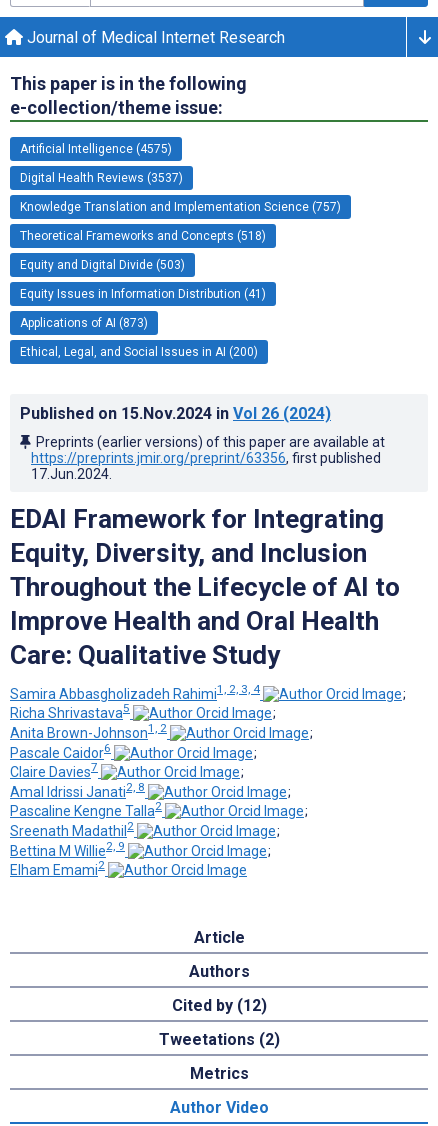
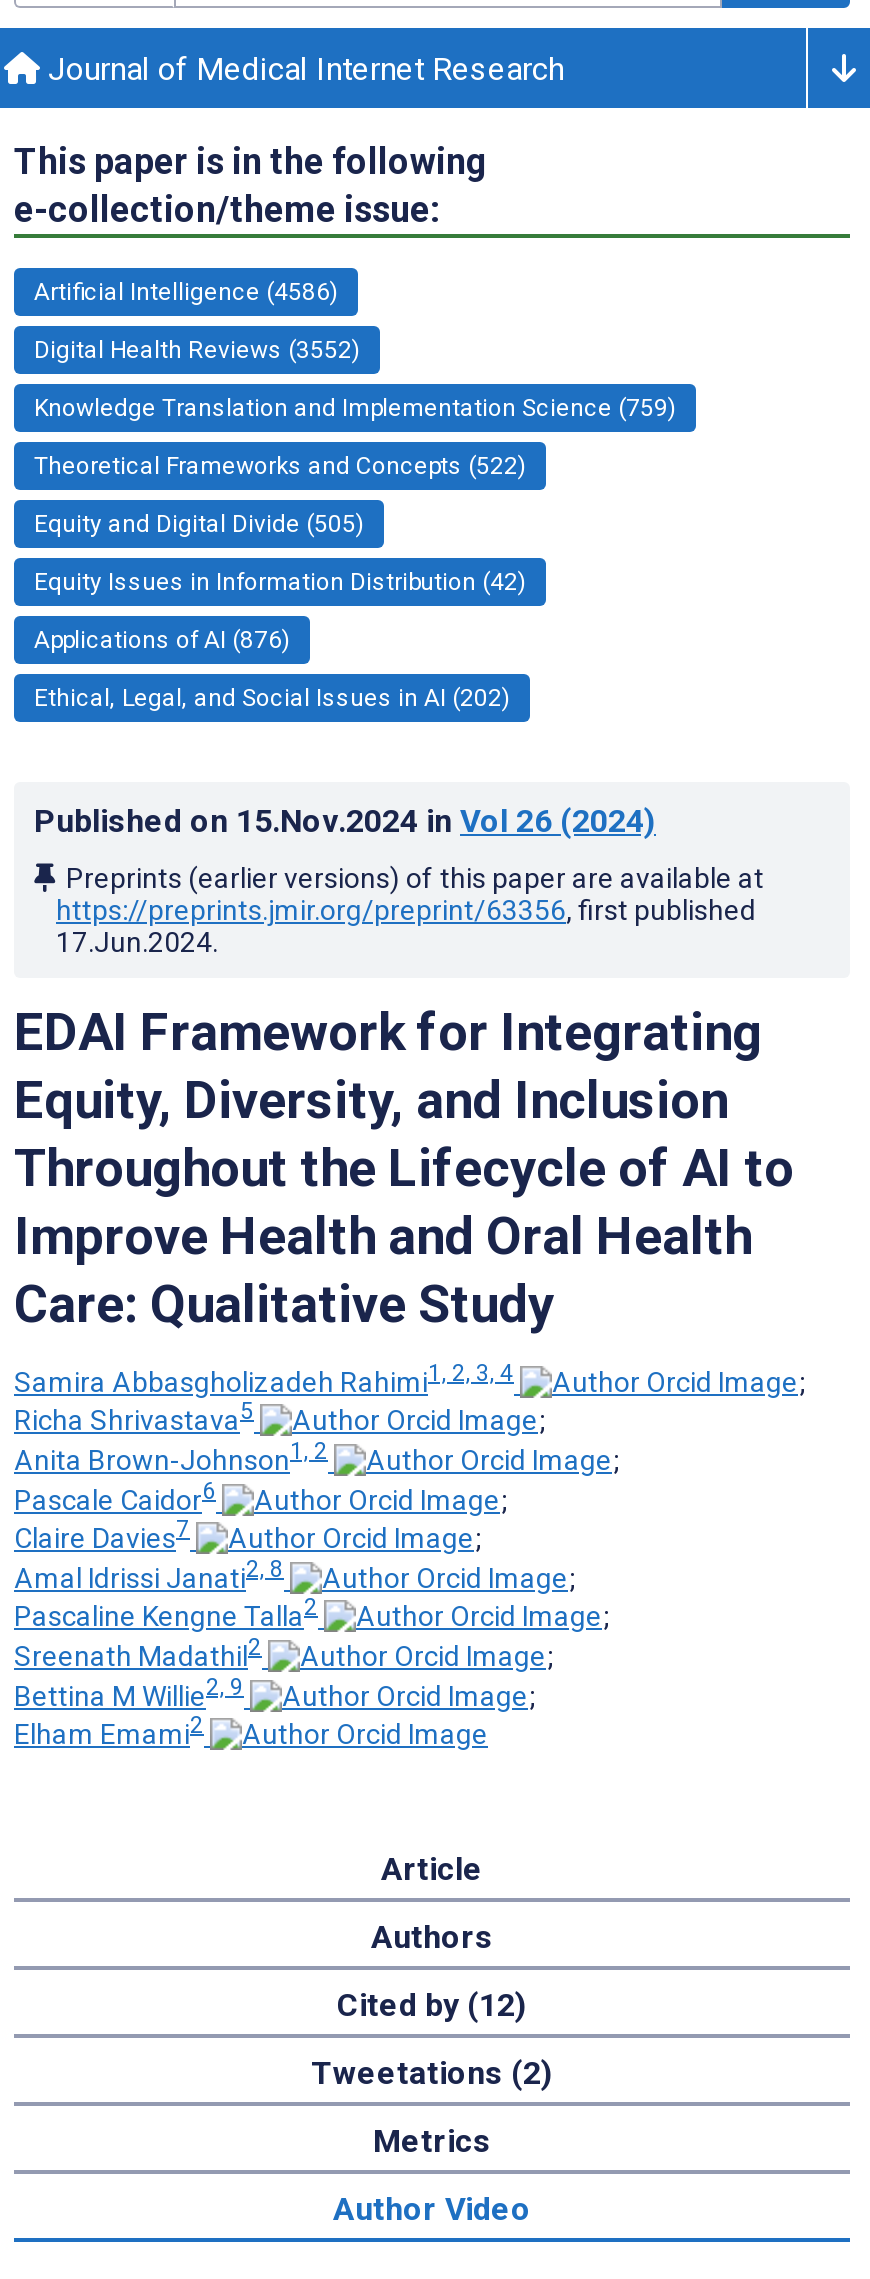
[20,142,172,156] Artificial Intelligence (4575) -> [34,278,338,306] Artificial Intelligence (4586)
[20,171,183,185] Digital Health Reviews (3537) -> [34,336,360,364] Digital Health Reviews (3552)
[20,200,341,214] Knowledge Translation and Implementation Science (757) -> [34,394,676,422] Knowledge Translation and Implementation Science (759)
[20,229,266,243] Theoretical Frameworks and Concepts (518) -> [34,452,526,480] Theoretical Frameworks and Concepts (522)
[20,258,185,272] Equity and Digital Divide (503) -> [34,510,364,538] Equity and Digital Divide (505)
[20,287,266,301] Equity Issues in Information Distribution (41) -> [34,568,526,596] Equity Issues in Information Distribution (42)
[20,316,148,330] Applications of AI (873) -> [34,626,290,654] Applications of AI (876)
[20,345,258,359] Ethical, Legal, and Social Issues in AI (200) -> [34,684,510,712] Ethical, Legal, and Social Issues in AI (202)

